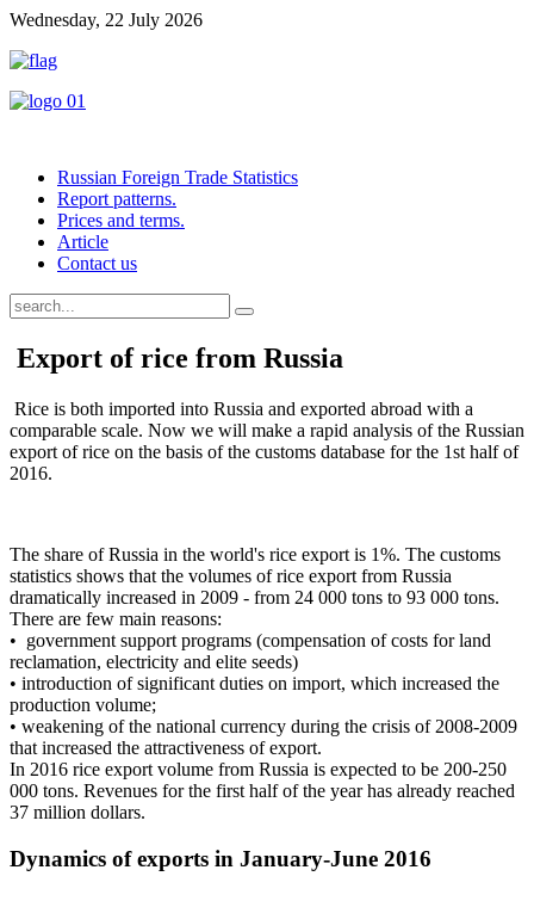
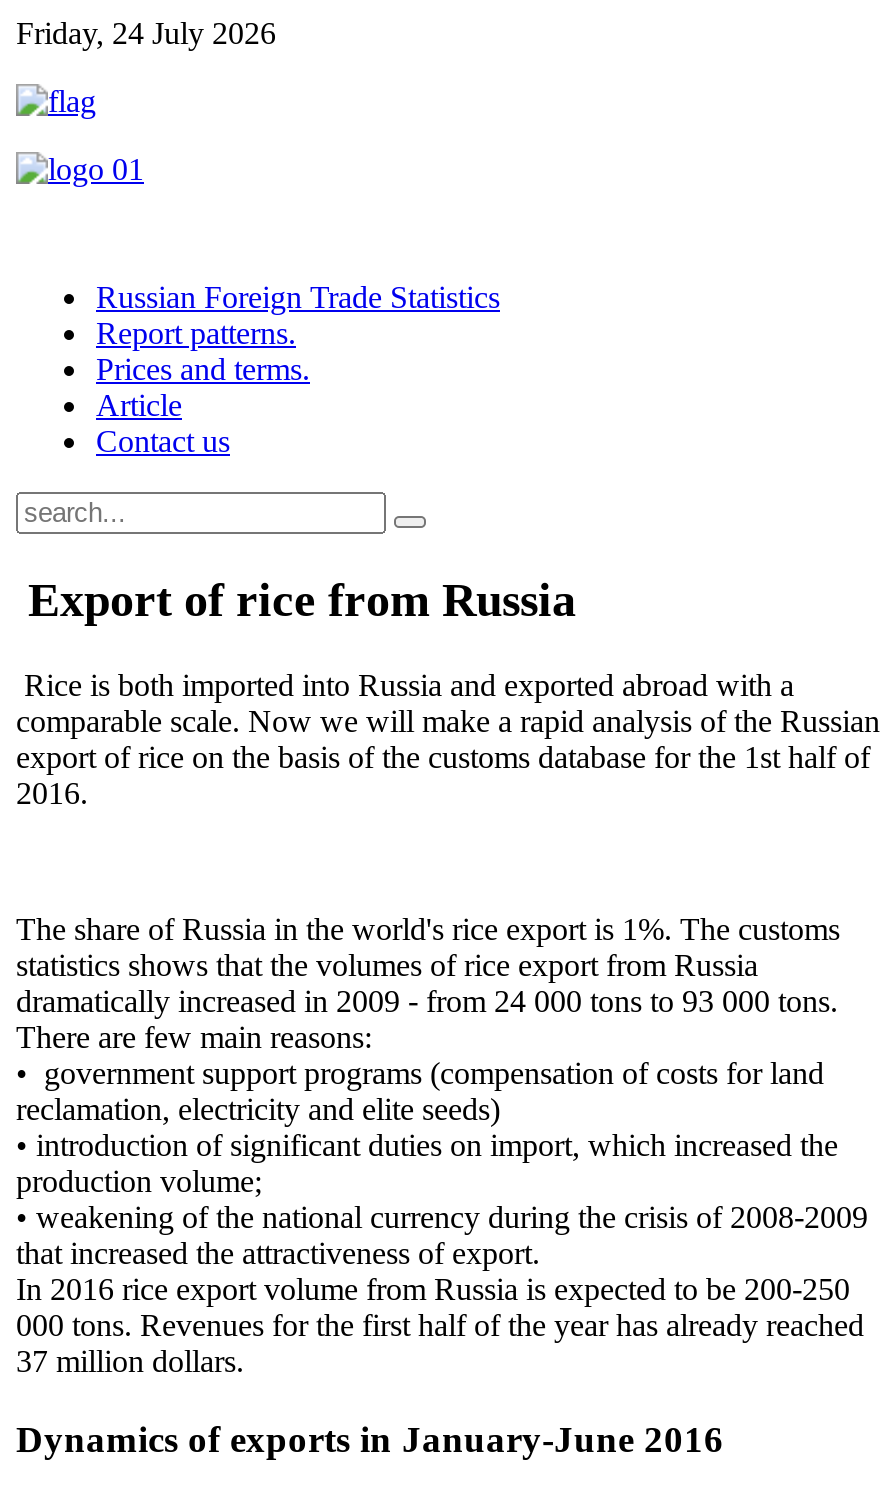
[10,10,203,30] Wednesday, 22 July 2026 -> [16,16,276,50] Friday, 24 July 2026

